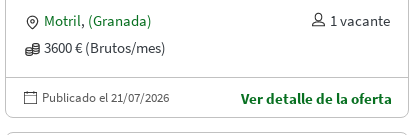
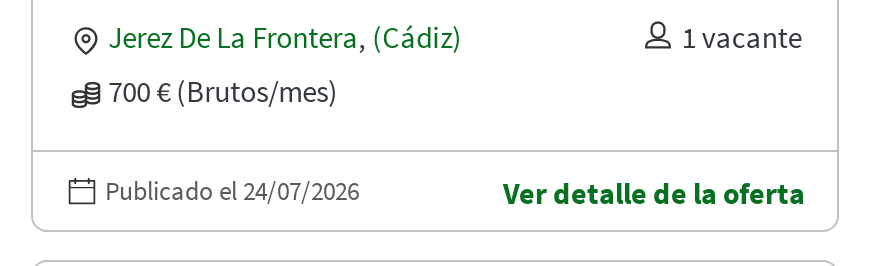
[44,11,152,30] Motril, (Granada) -> [108,17,462,55] Jerez De La Frontera, (Cádiz)
[44,38,166,57] 3600 € (Brutos/mes) -> [108,71,338,109] 700 € (Brutos/mes)
[42,89,169,106] Publicado el 21/07/2026 -> [105,173,359,207] Publicado el 24/07/2026

